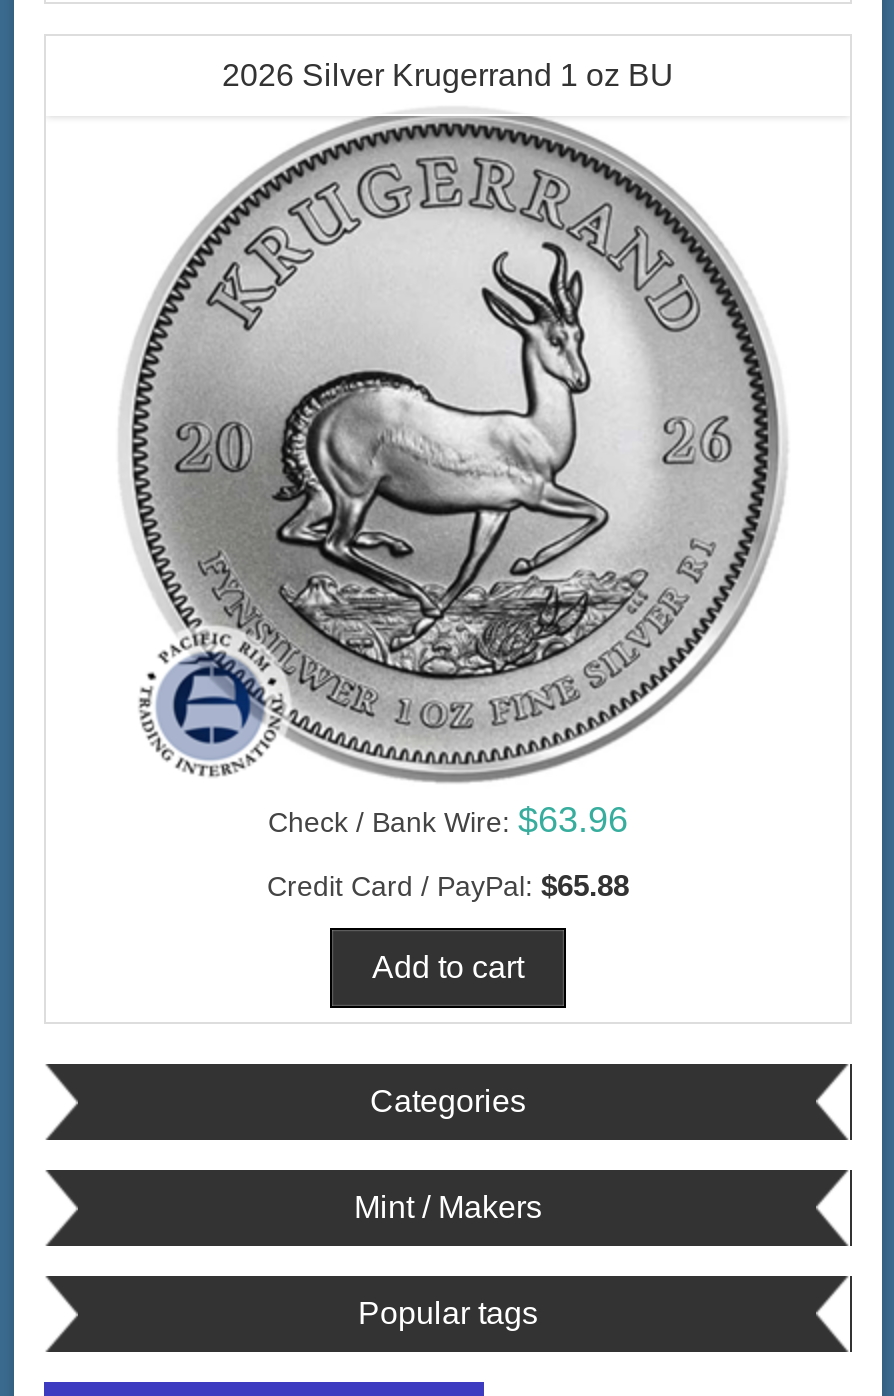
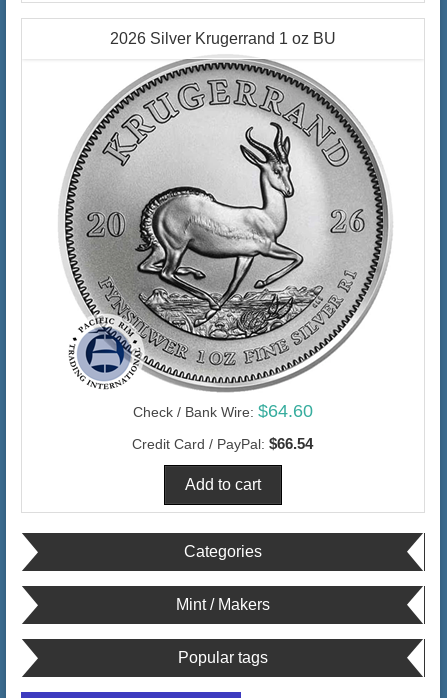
[268,800,628,840] Check / Bank Wire: $63.96 -> [133,401,313,421] Check / Bank Wire: $64.60
[267,868,629,902] Credit Card / PayPal: $65.88 -> [132,435,313,452] Credit Card / PayPal: $66.54

